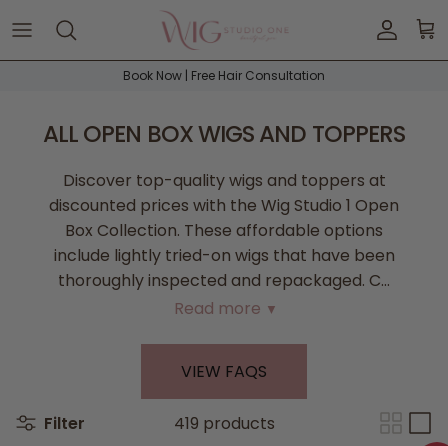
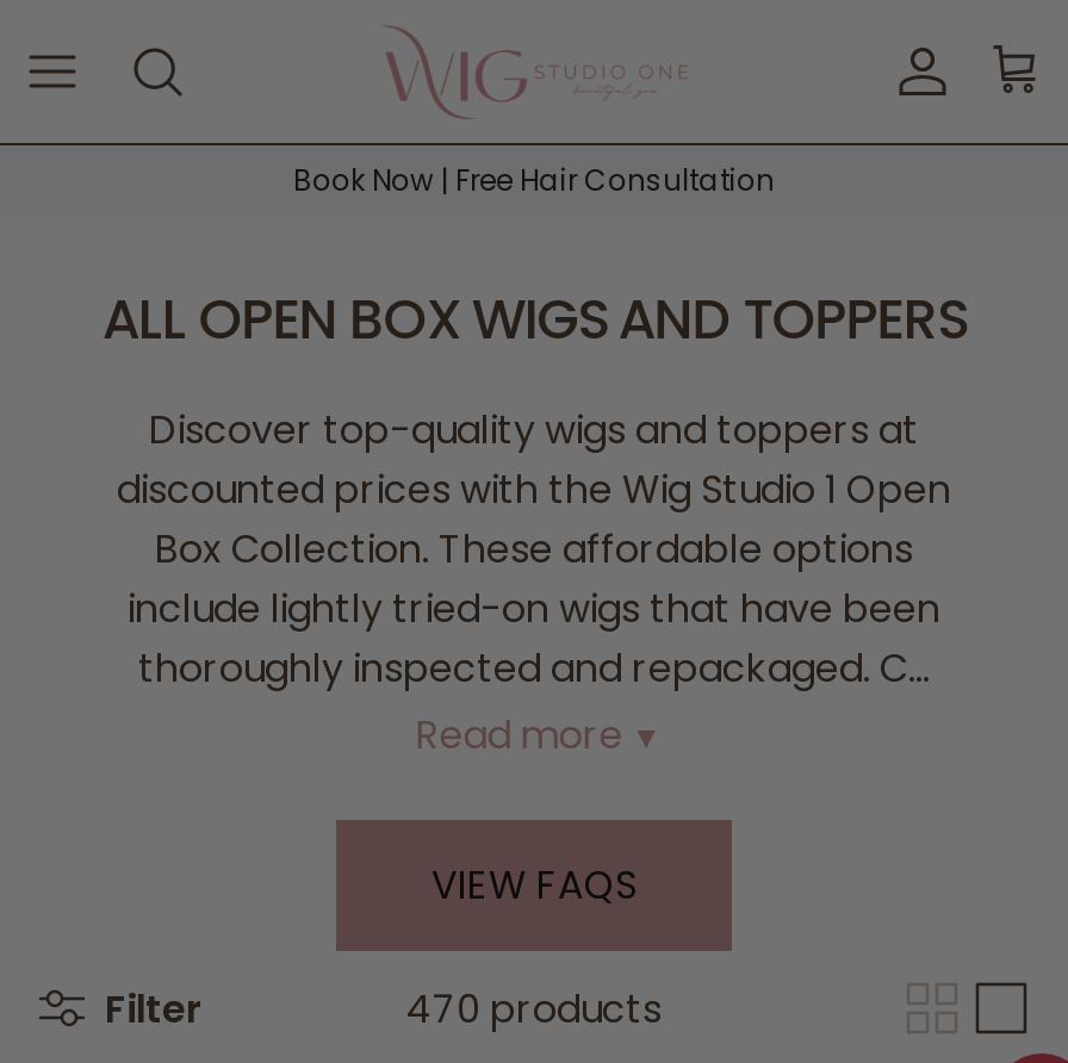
[173,412,274,435] 419 products -> [406,981,662,1036] 470 products

